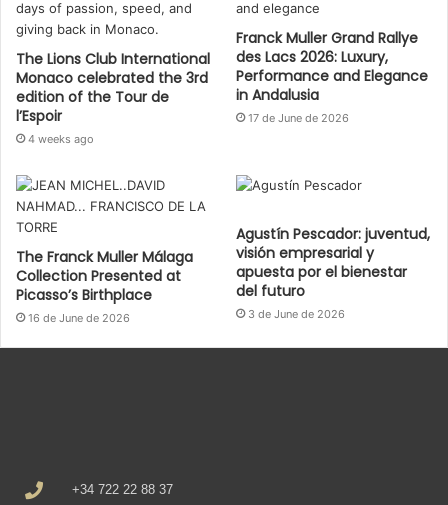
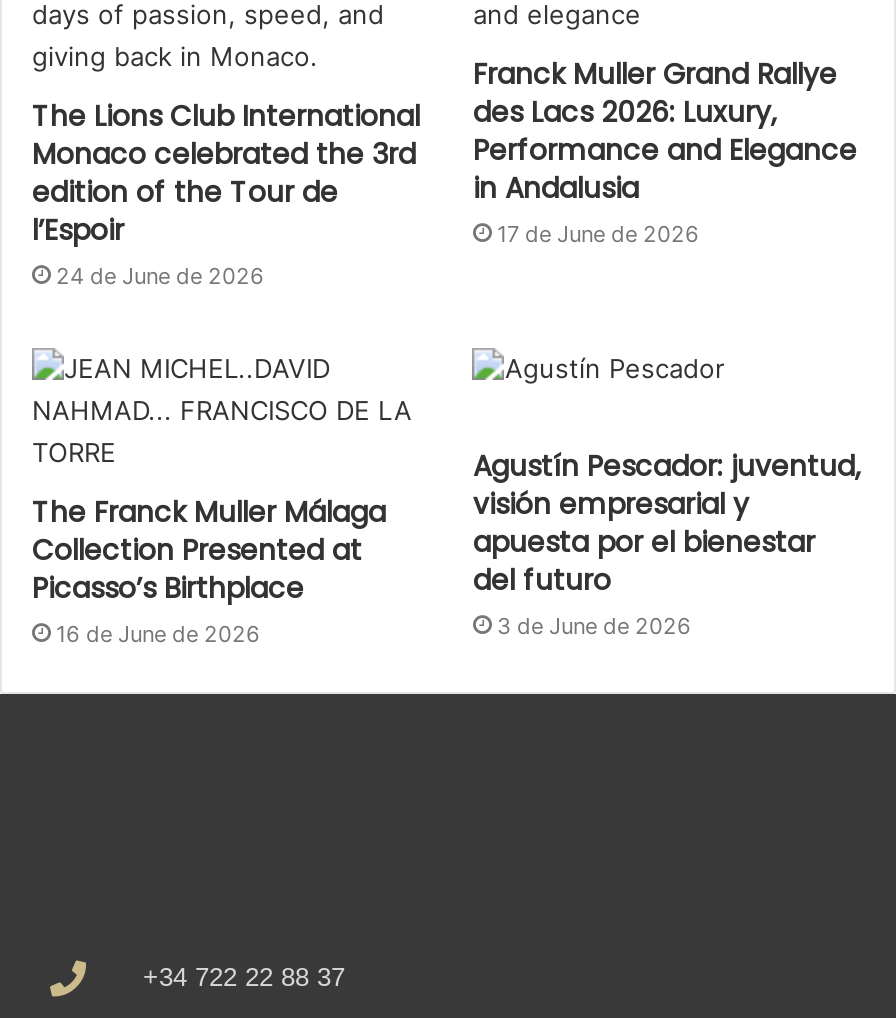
[28,132,94,146] 4 weeks ago -> [56,262,264,290] 24 de June de 2026

